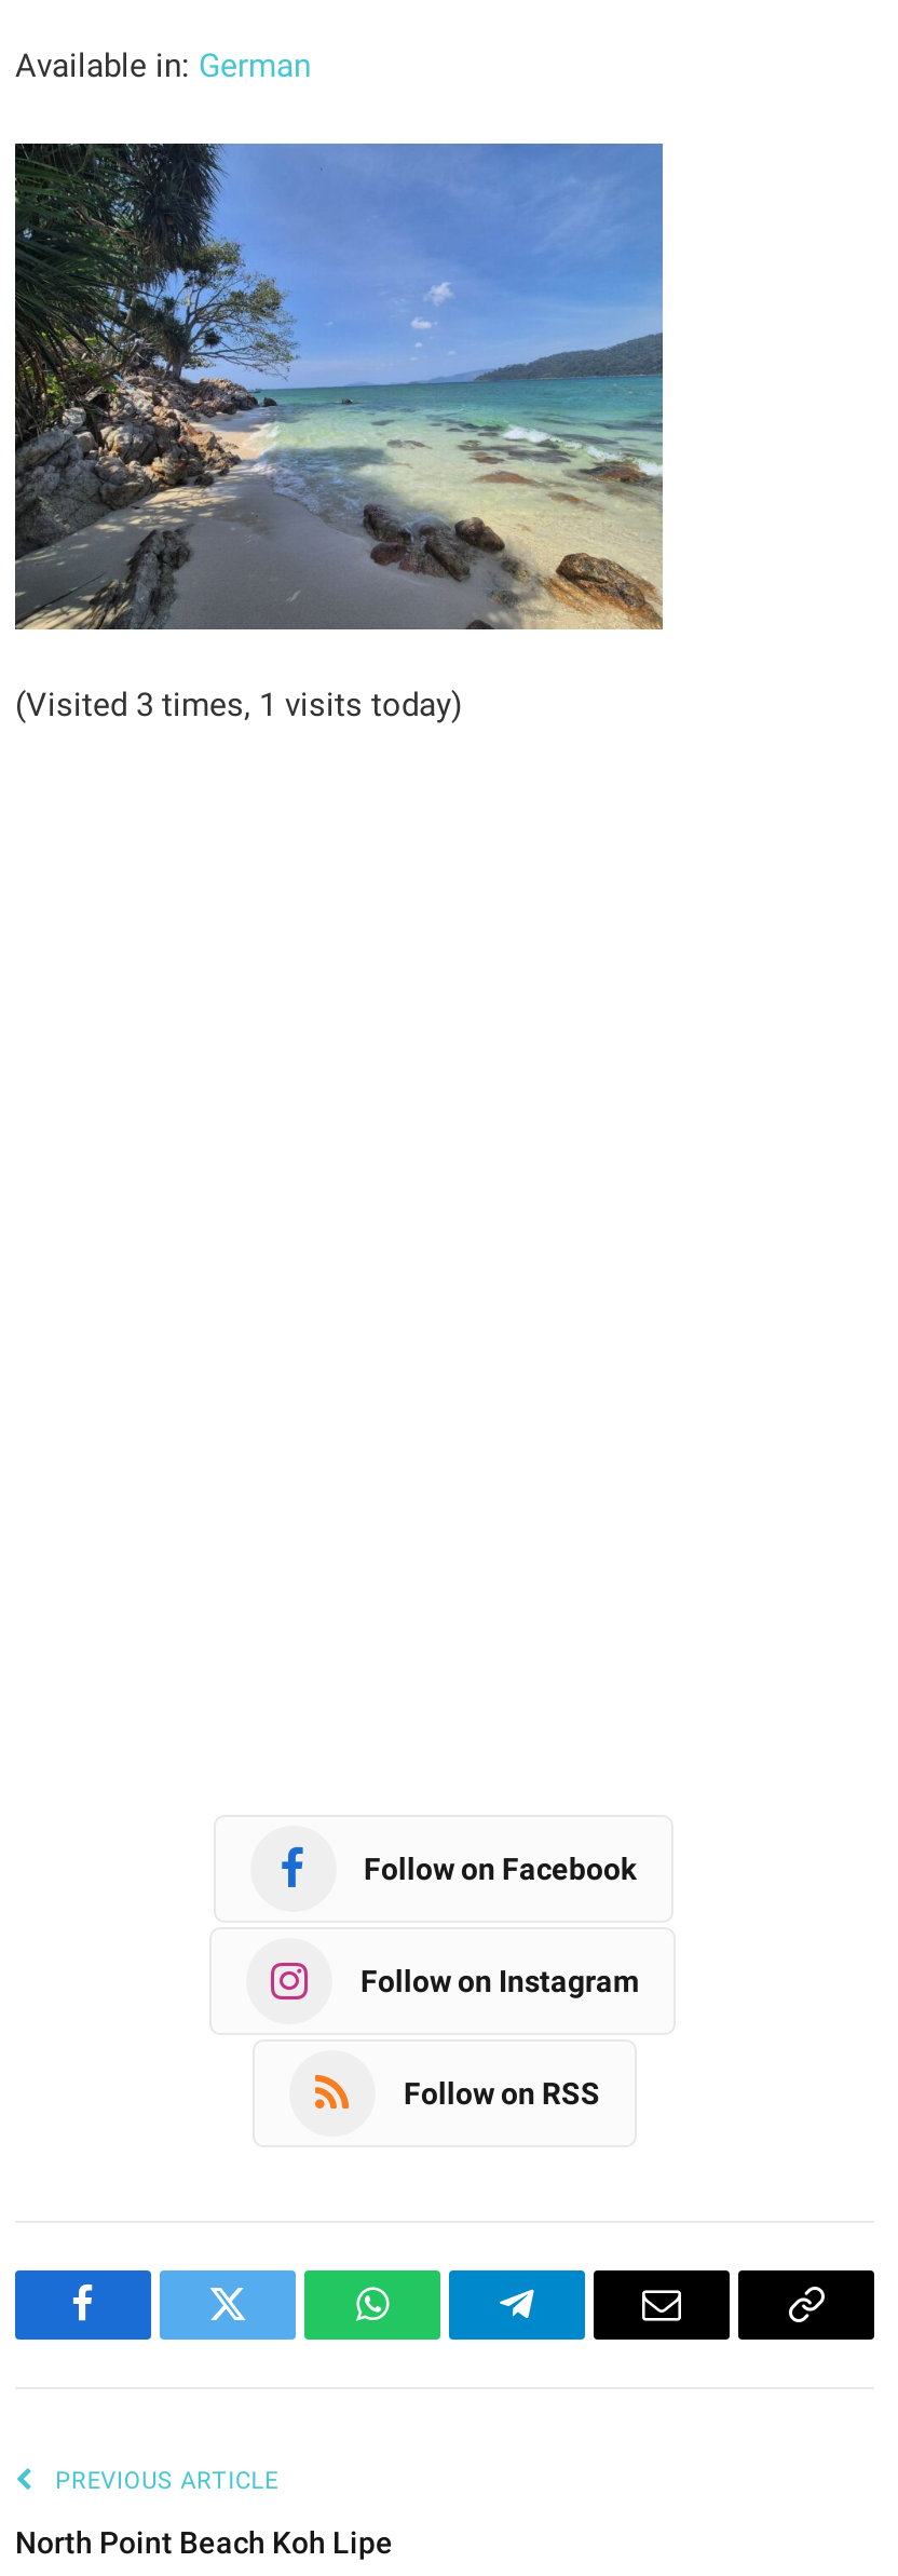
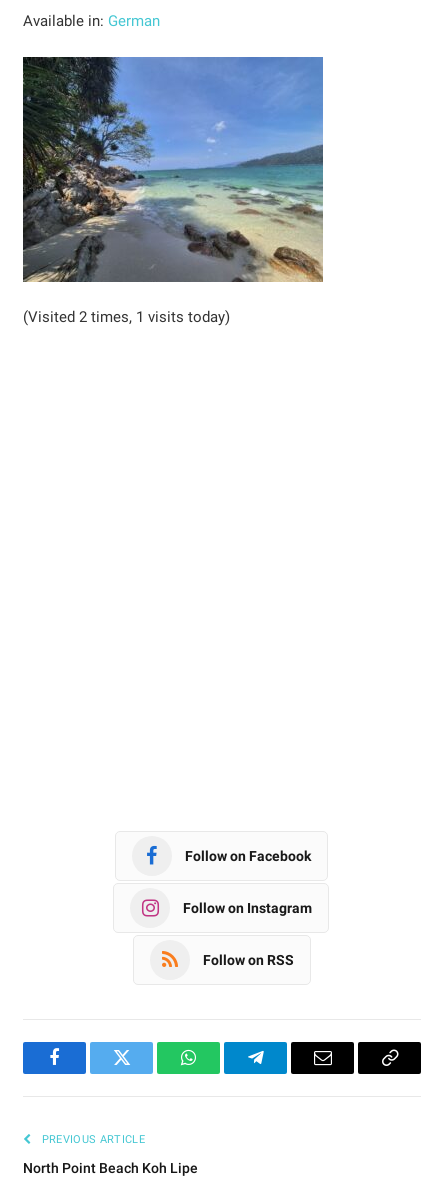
[15,686,462,725] (Visited 3 times, 1 visits today) -> [23,308,230,326] (Visited 2 times, 1 visits today)

